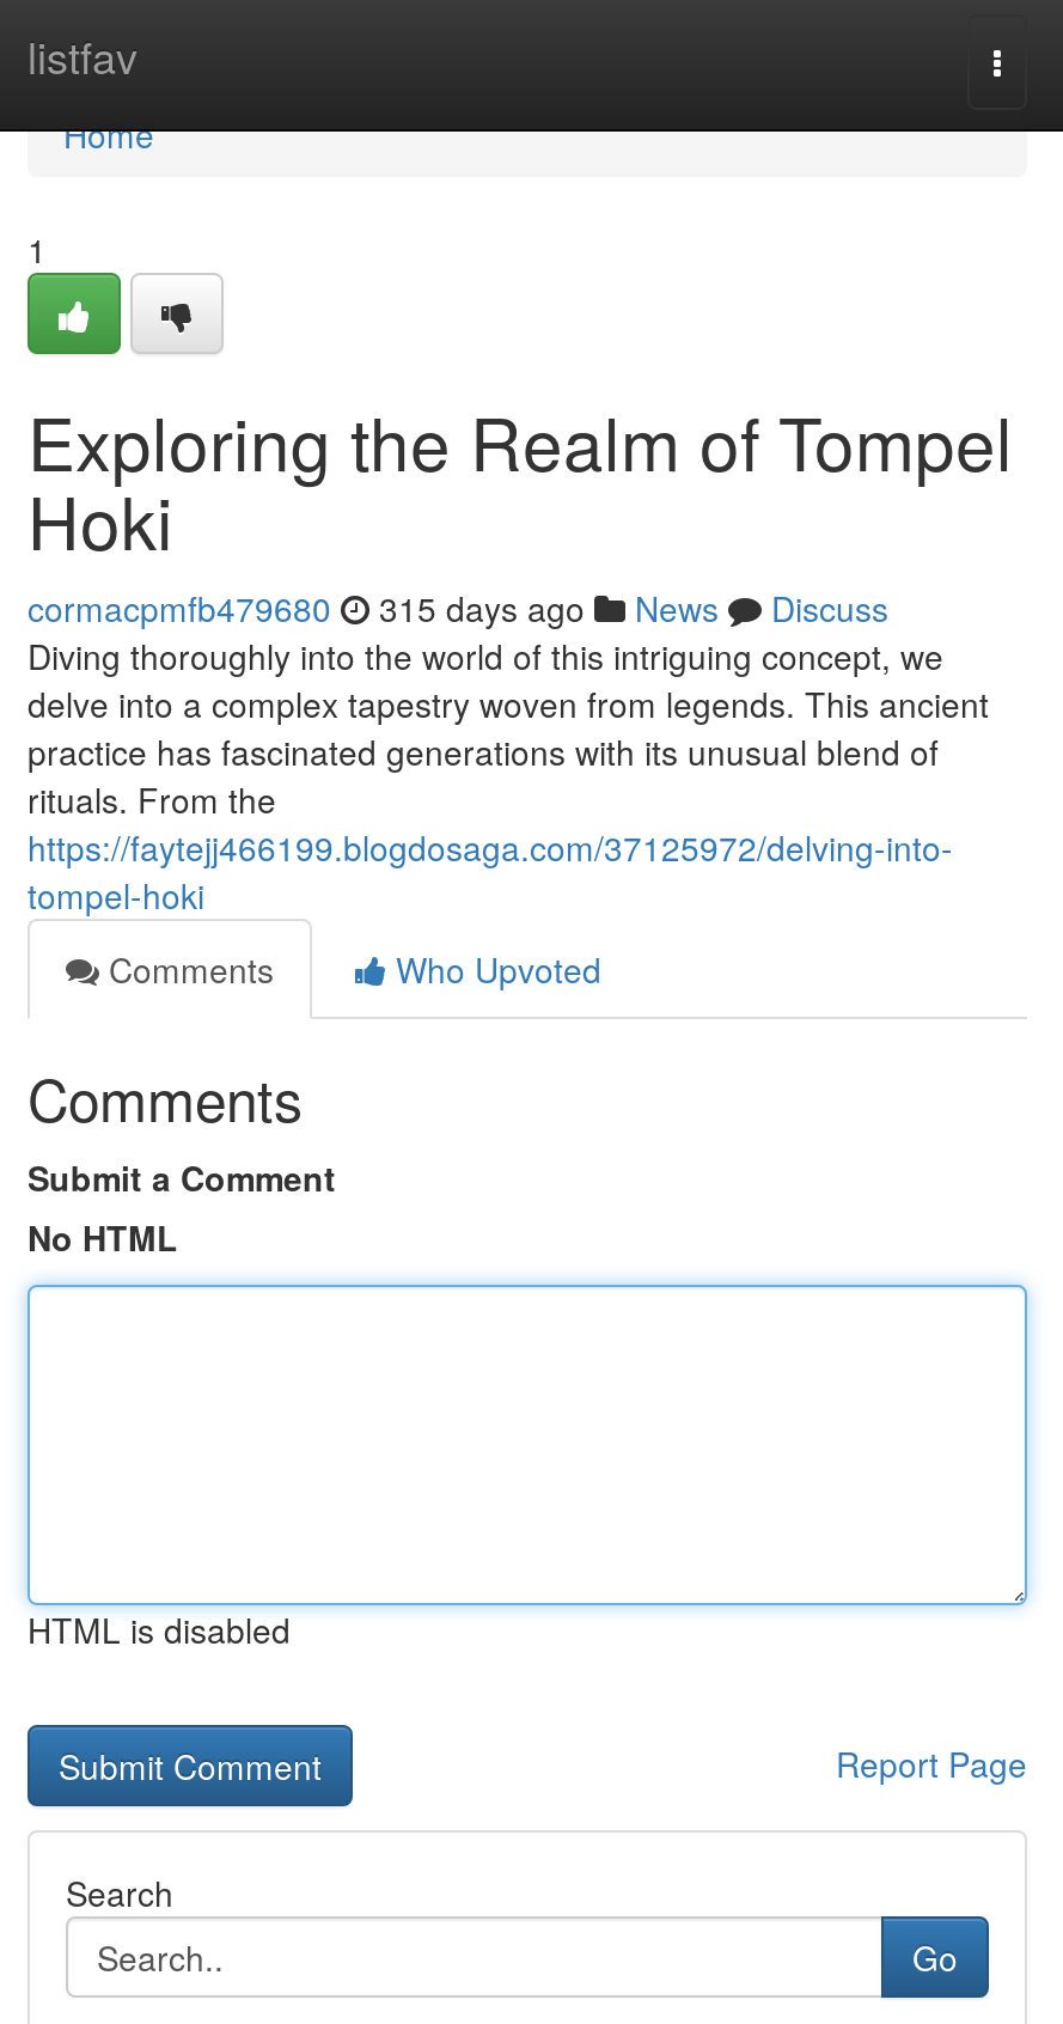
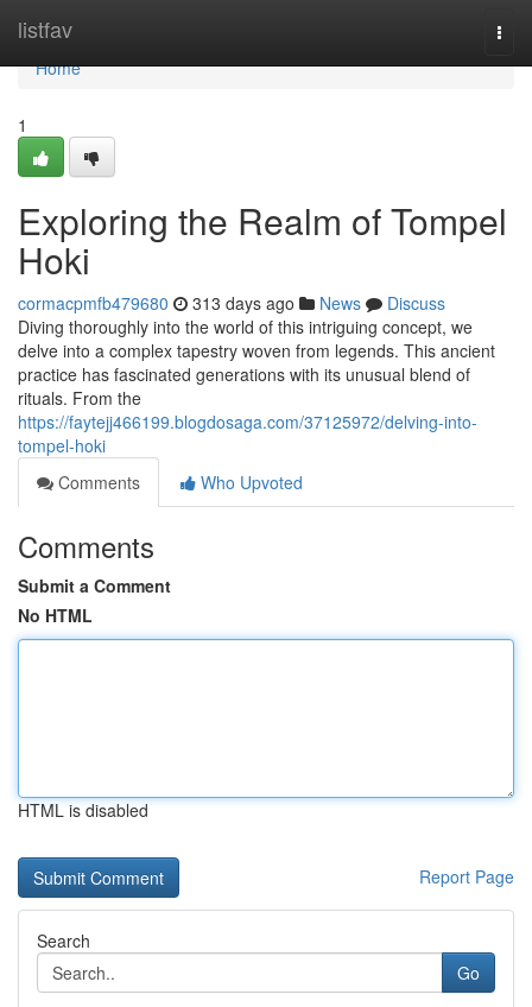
[28,584,888,632] cormacpmfb479680 315 days ago News Discuss -> [18,291,445,315] cormacpmfb479680 313 days ago News Discuss

